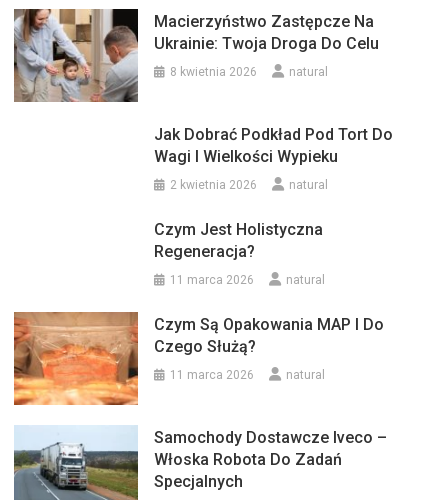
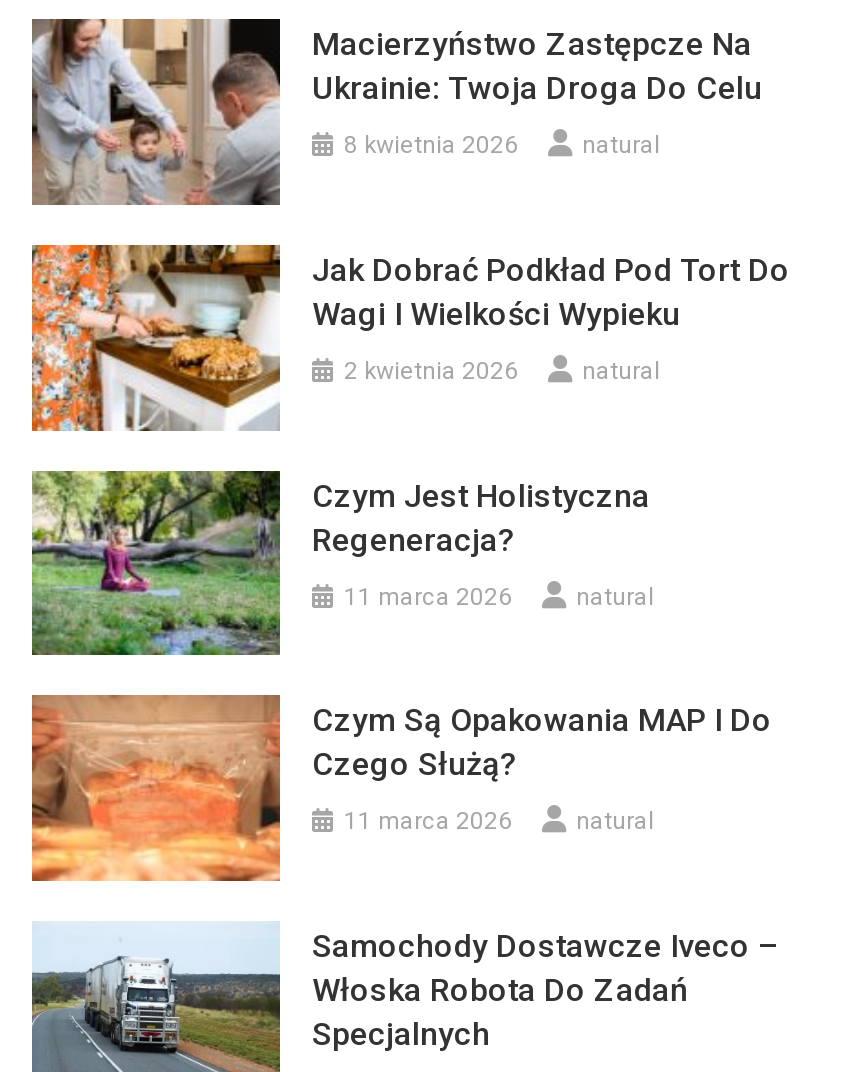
none -> [30,243,282,433] [image]
none -> [30,469,282,657] [image]

